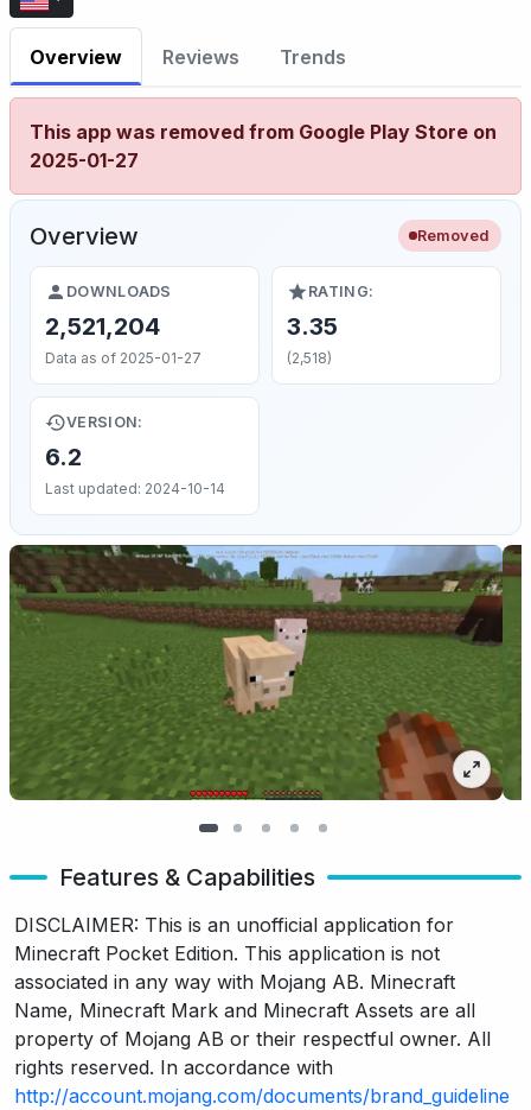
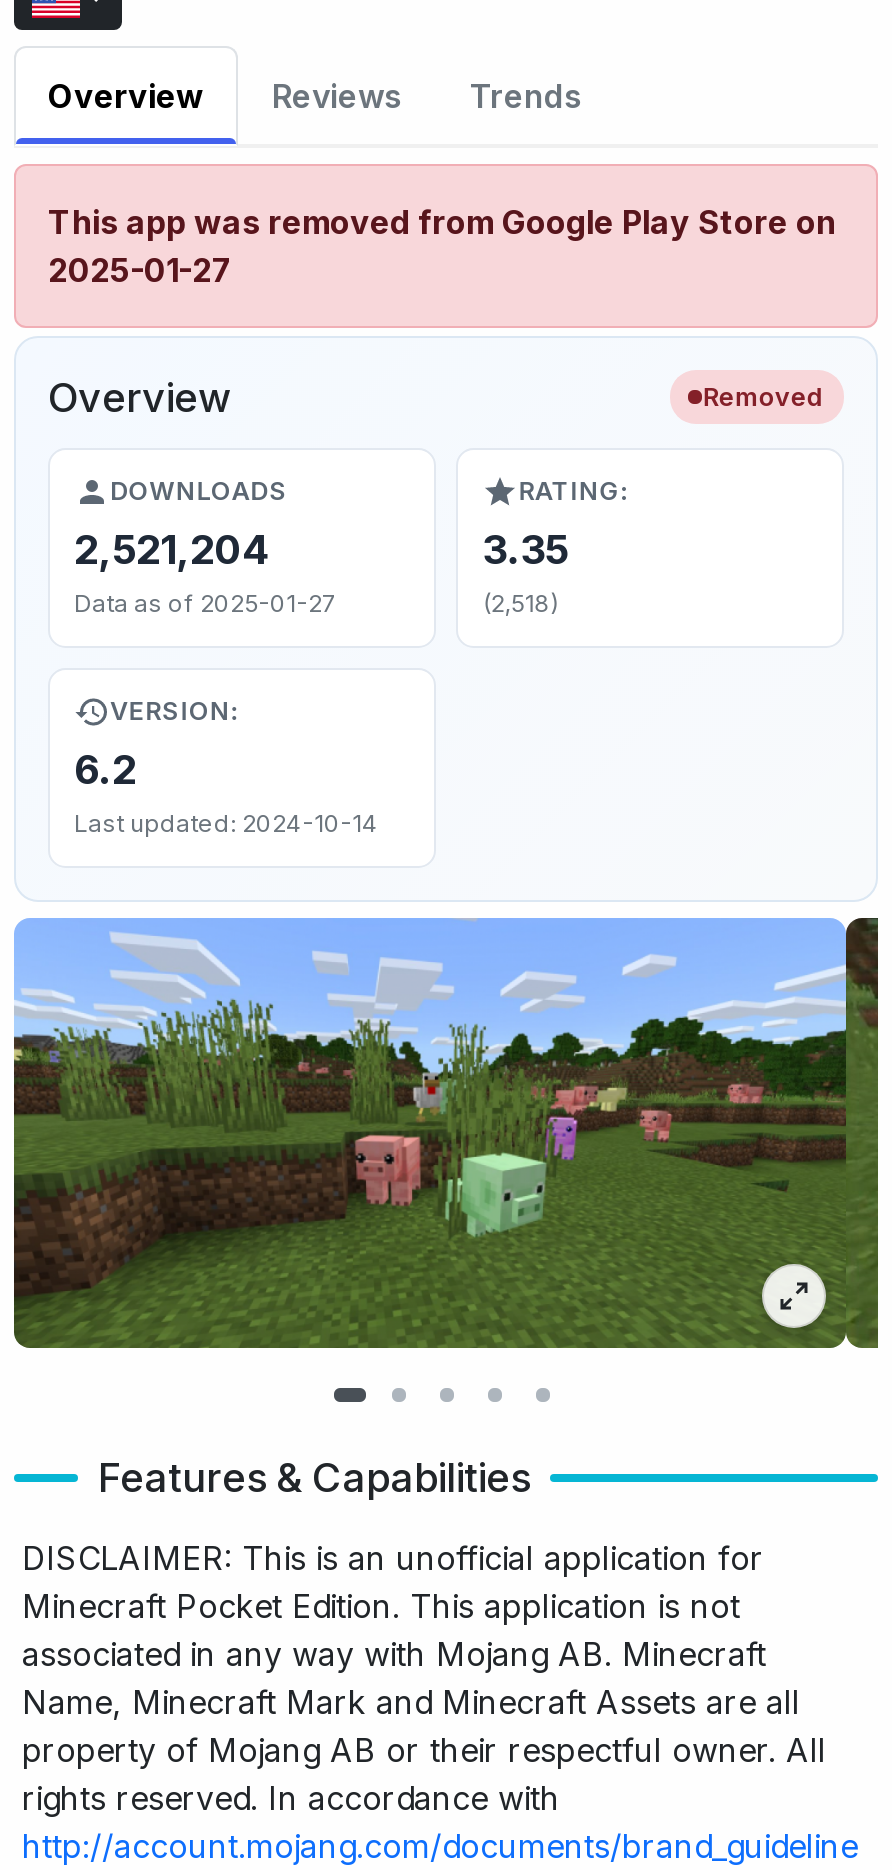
[8,544,522,800] [image] -> [12,918,878,1348] [image]

